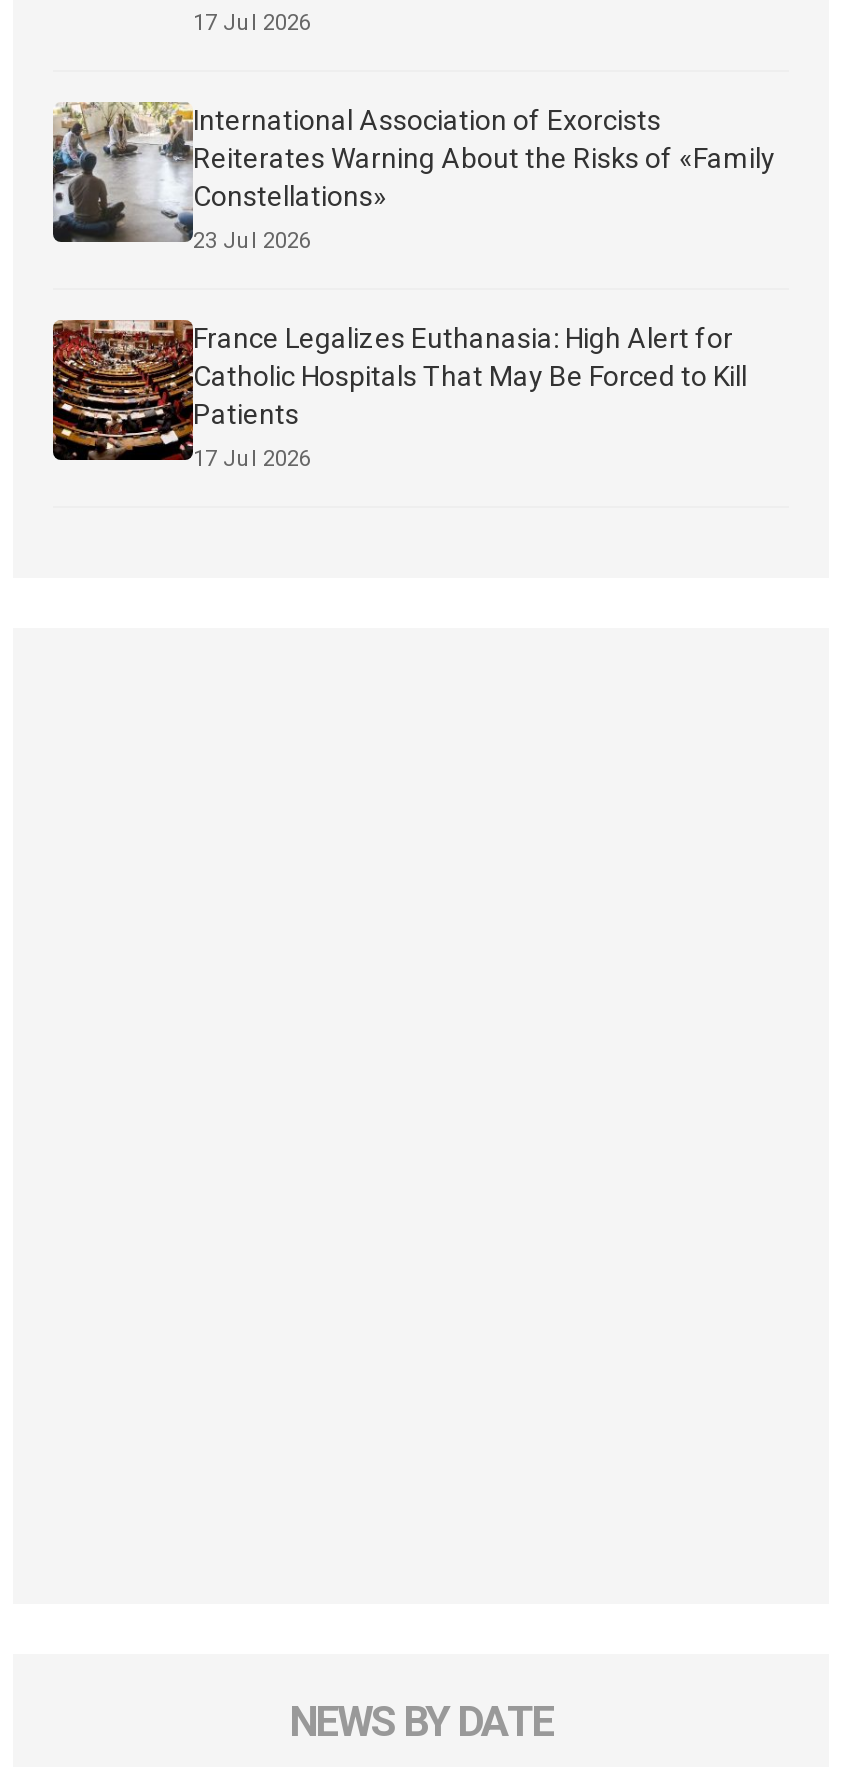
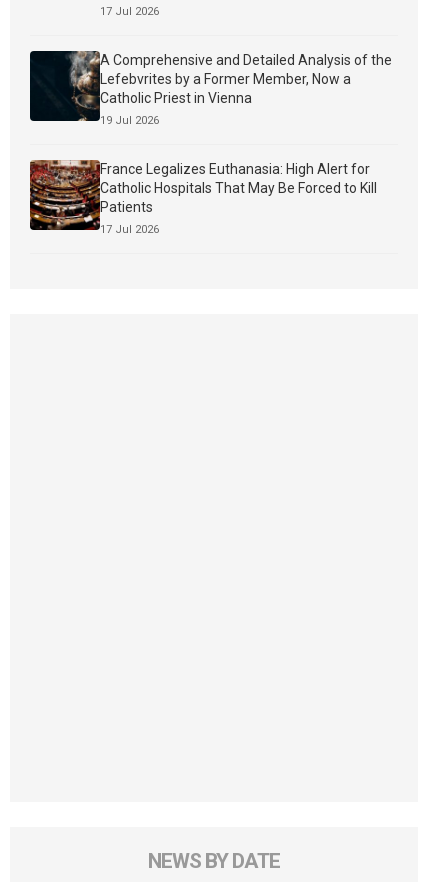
[51,100,775,244] [image] | International Association of Exorcists | Reiterates Warning About the Risks of «Family | Constellations» -> [29,50,392,122] [image] | A Comprehensive and Detailed Analysis of the | Lefebvrites by a Former Member, Now a | Catholic Priest in Vienna
[193,227,311,253] 23 Jul 2026 -> [100,114,159,127] 19 Jul 2026

